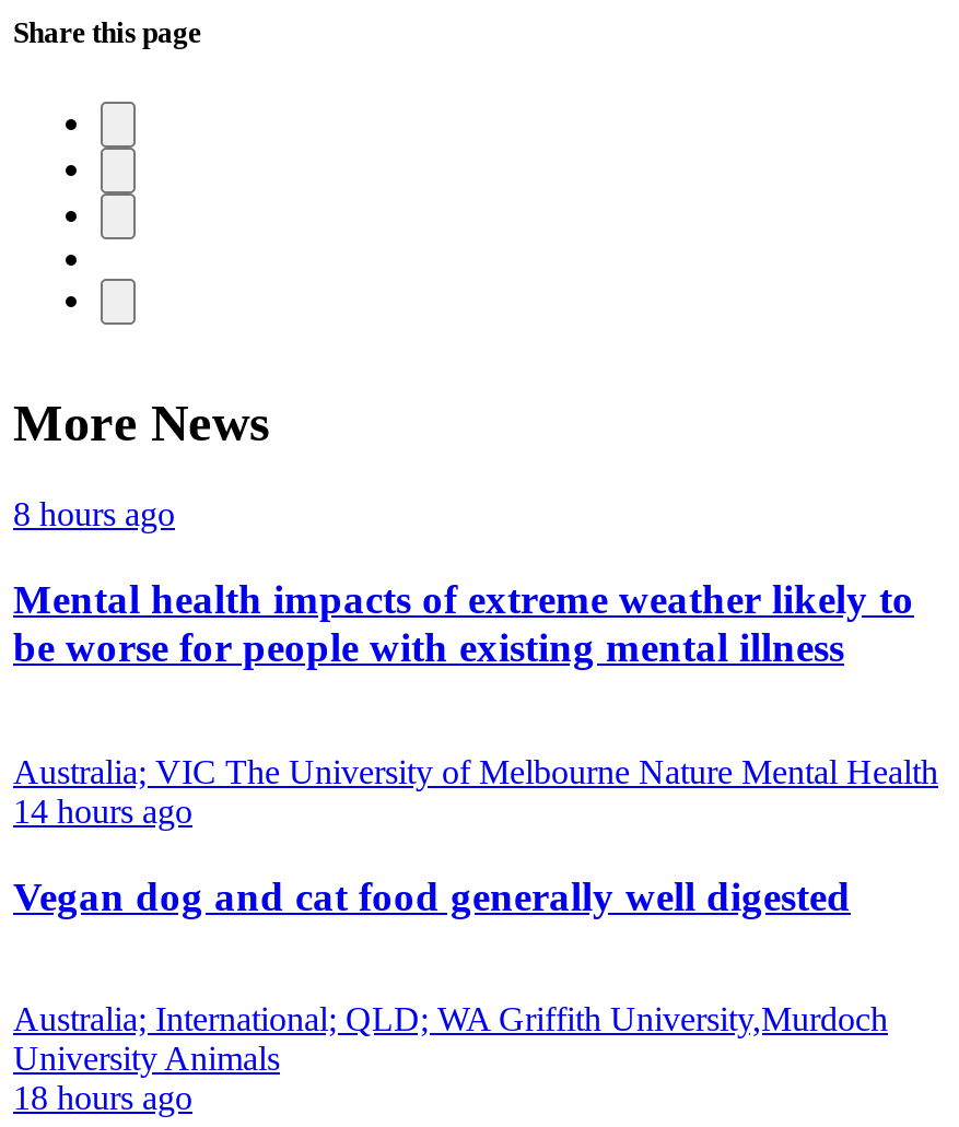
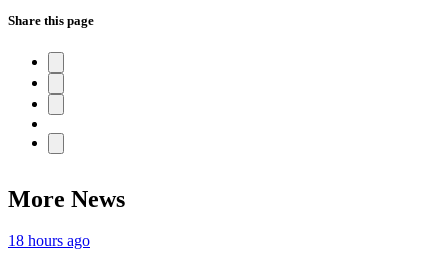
[13,496,938,1077] 8 hours ago | Mental health impacts of extreme weather likely to | be worse for people with existing mental illness | Australia; VIC The University of Melbourne Nature Mental Health | 14 hours ago | Vegan dog and cat food generally well digested | Australia; International; QLD; WA Griffith University,Murdoch | University Animals -> none

